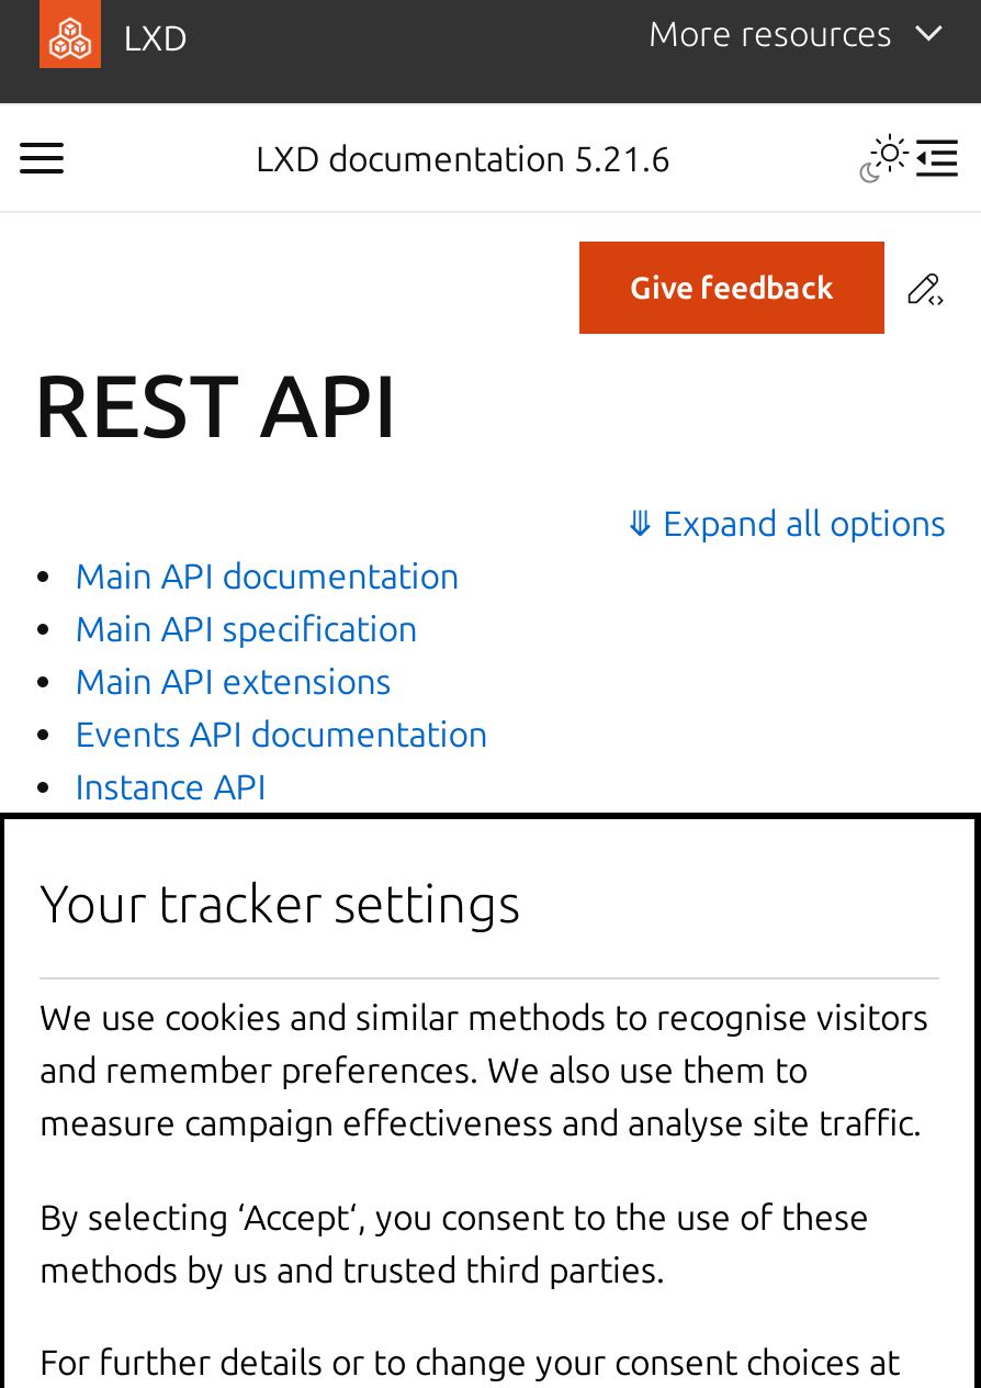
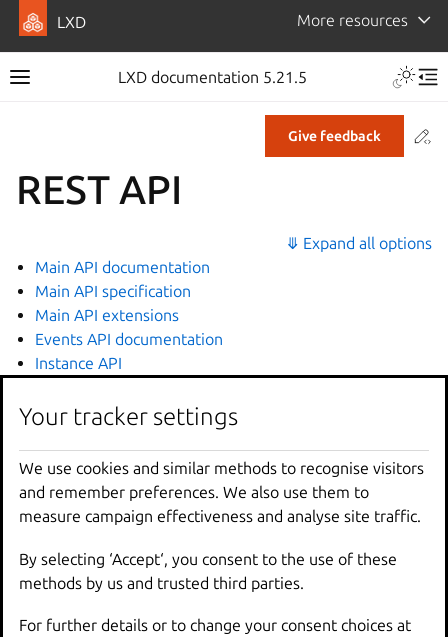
[256,138,670,178] LXD documentation 5.21.6 -> [117,68,306,86] LXD documentation 5.21.5

